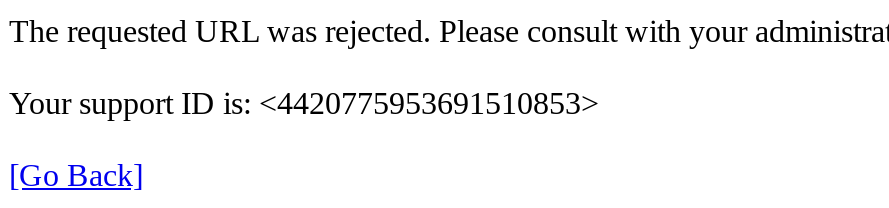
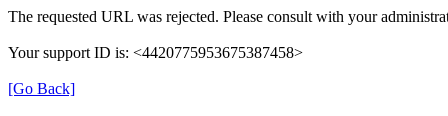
[9,86,599,120] Your support ID is: <4420775953691510853> -> [8,44,303,61] Your support ID is: <4420775953675387458>

